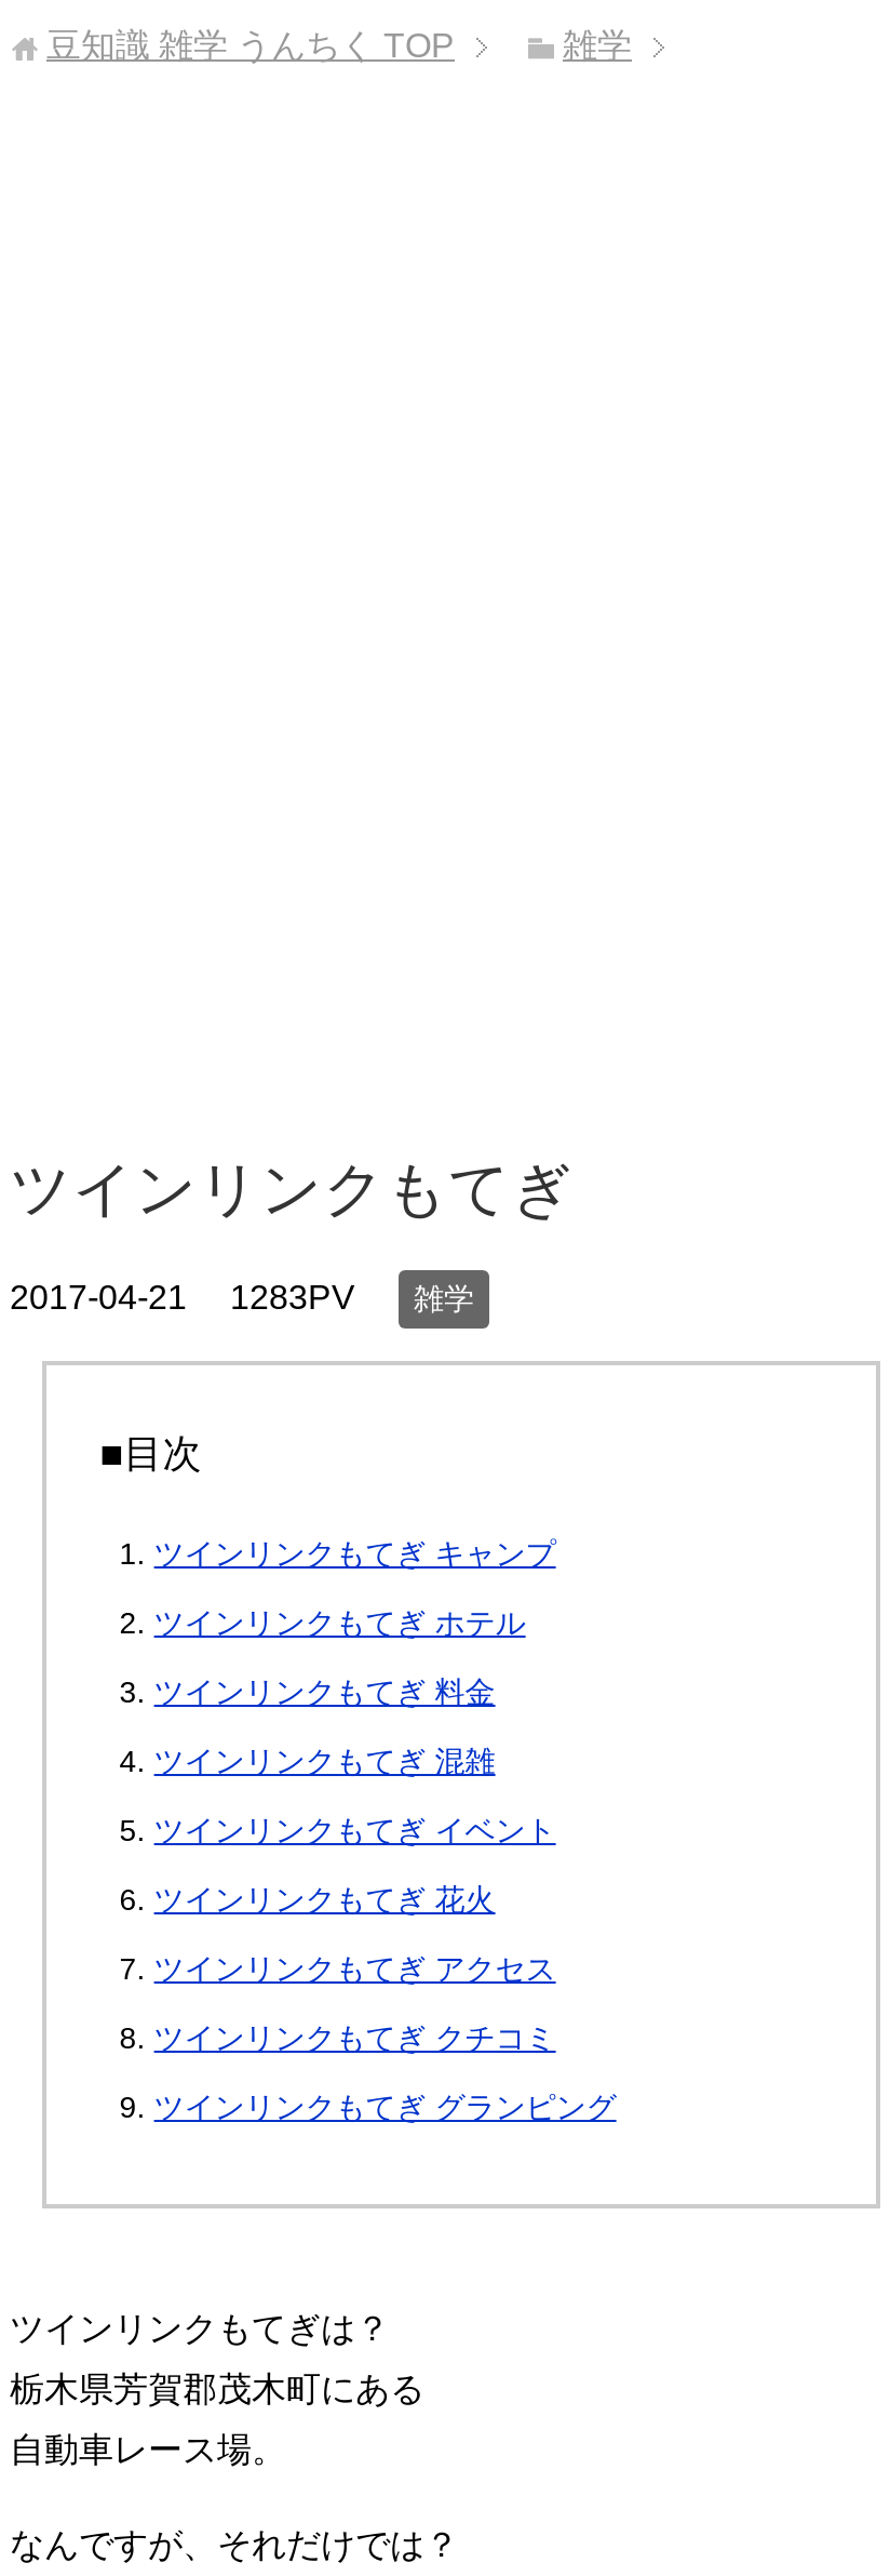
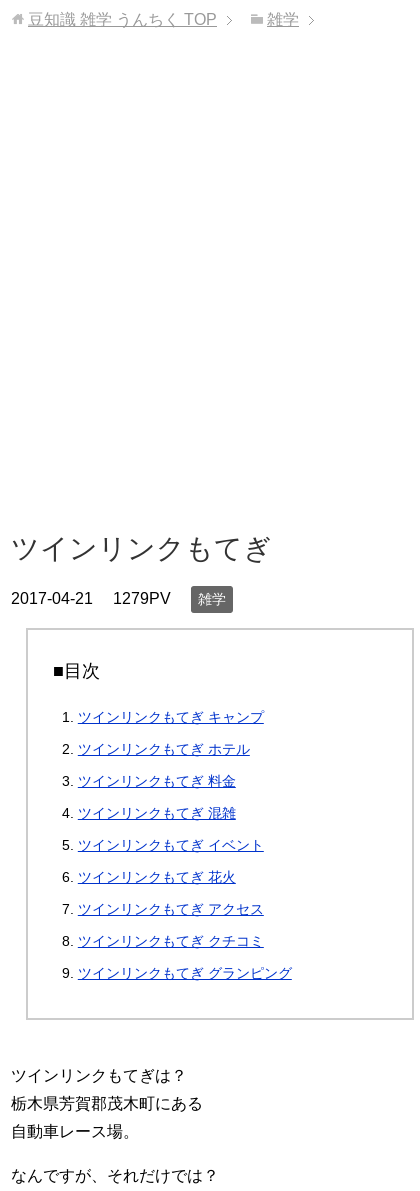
[10,1279,474,1316] 2017-04-21 1283PV 雑学 -> [11,590,226,607] 2017-04-21 1279PV 雑学

